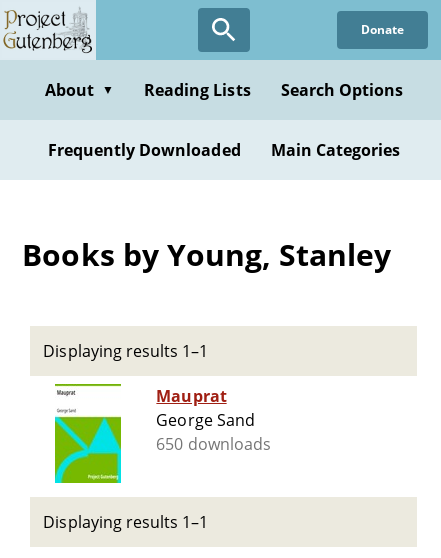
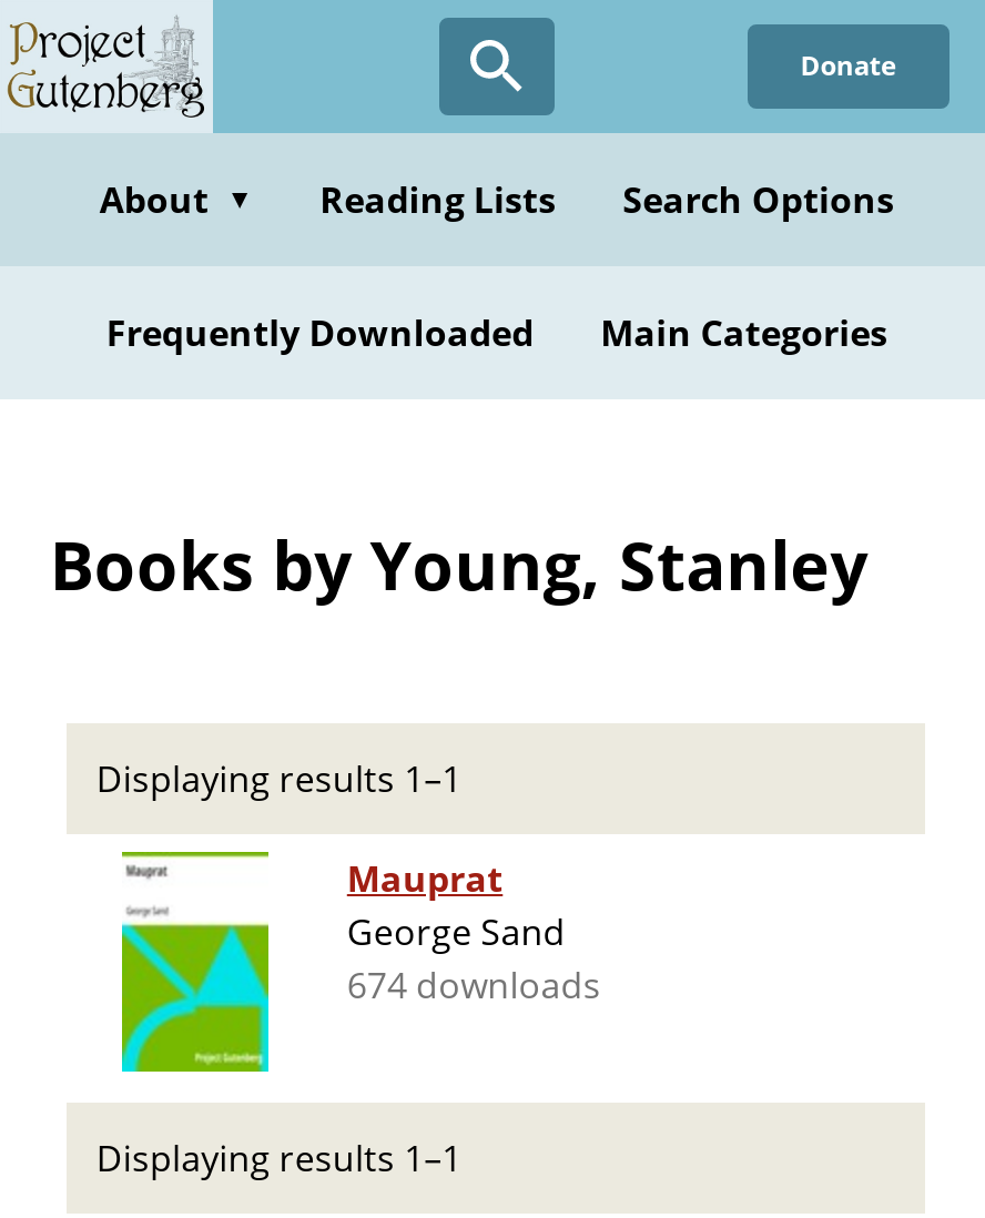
[156,433,271,455] 650 downloads -> [347,961,601,1010] 674 downloads

